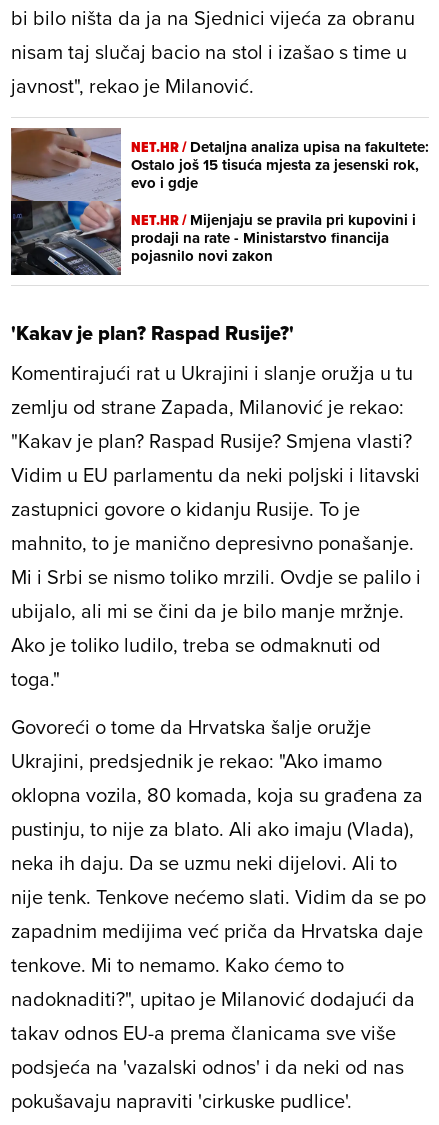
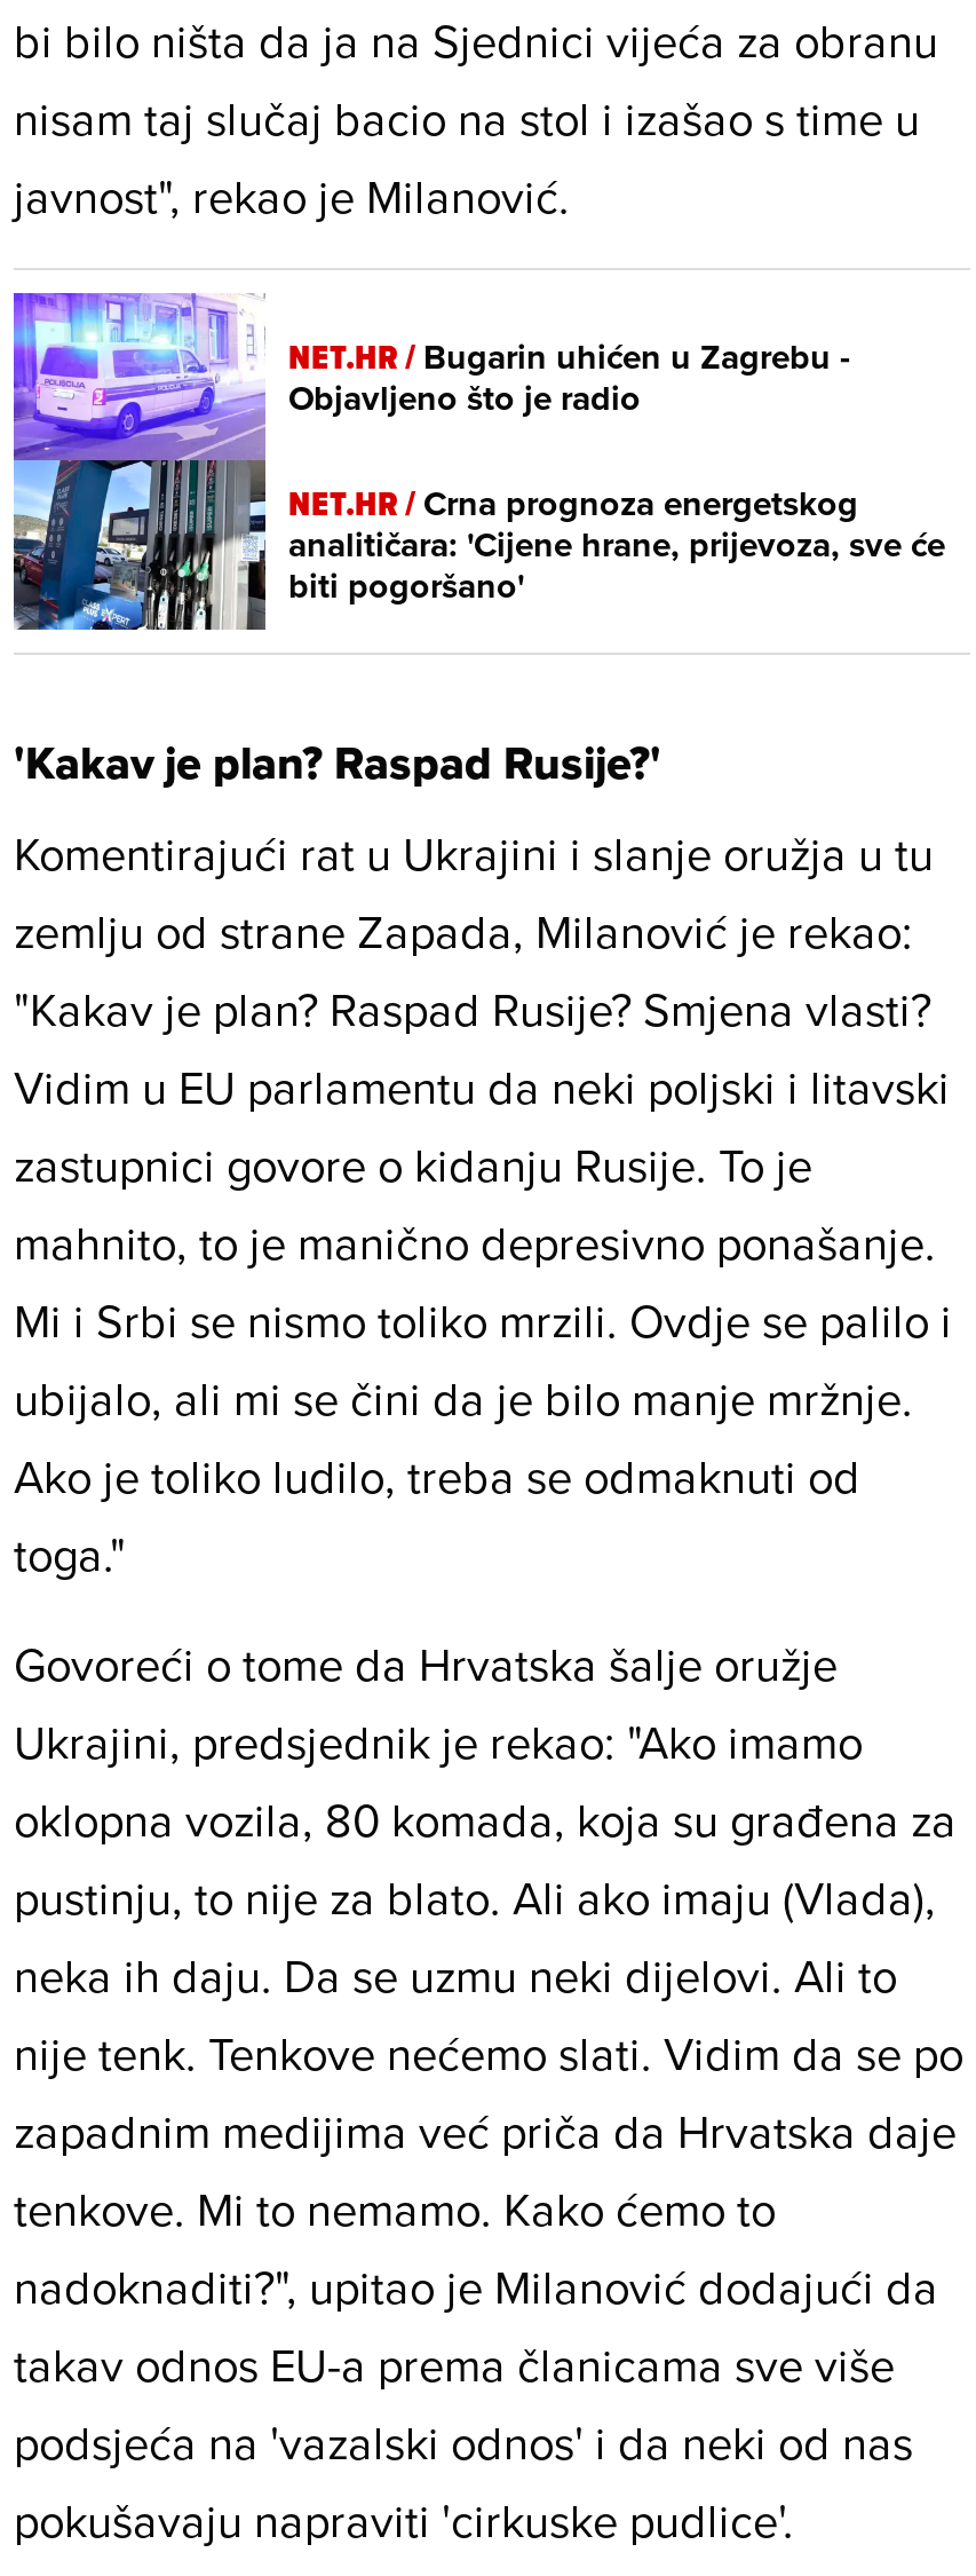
[10,127,429,276] [image] | NET.HR / Detaljna analiza upisa na fakultete: | Ostalo još 15 tisuća mjesta za jesenski rok, | evo i gdje -> [11,291,851,632] [image] | NET.HR / Bugarin uhićen u Zagrebu - | Objavljeno što je radio
[131,209,416,267] NET.HR / Mijenjaju se pravila pri kupovini i | prodaji na rate - Ministarstvo financija | pojasnilo novi zakon -> [288,479,945,612] NET.HR / Crna prognoza energetskog | analitičara: 'Cijene hrane, prijevoza, sve će | biti pogoršano'

